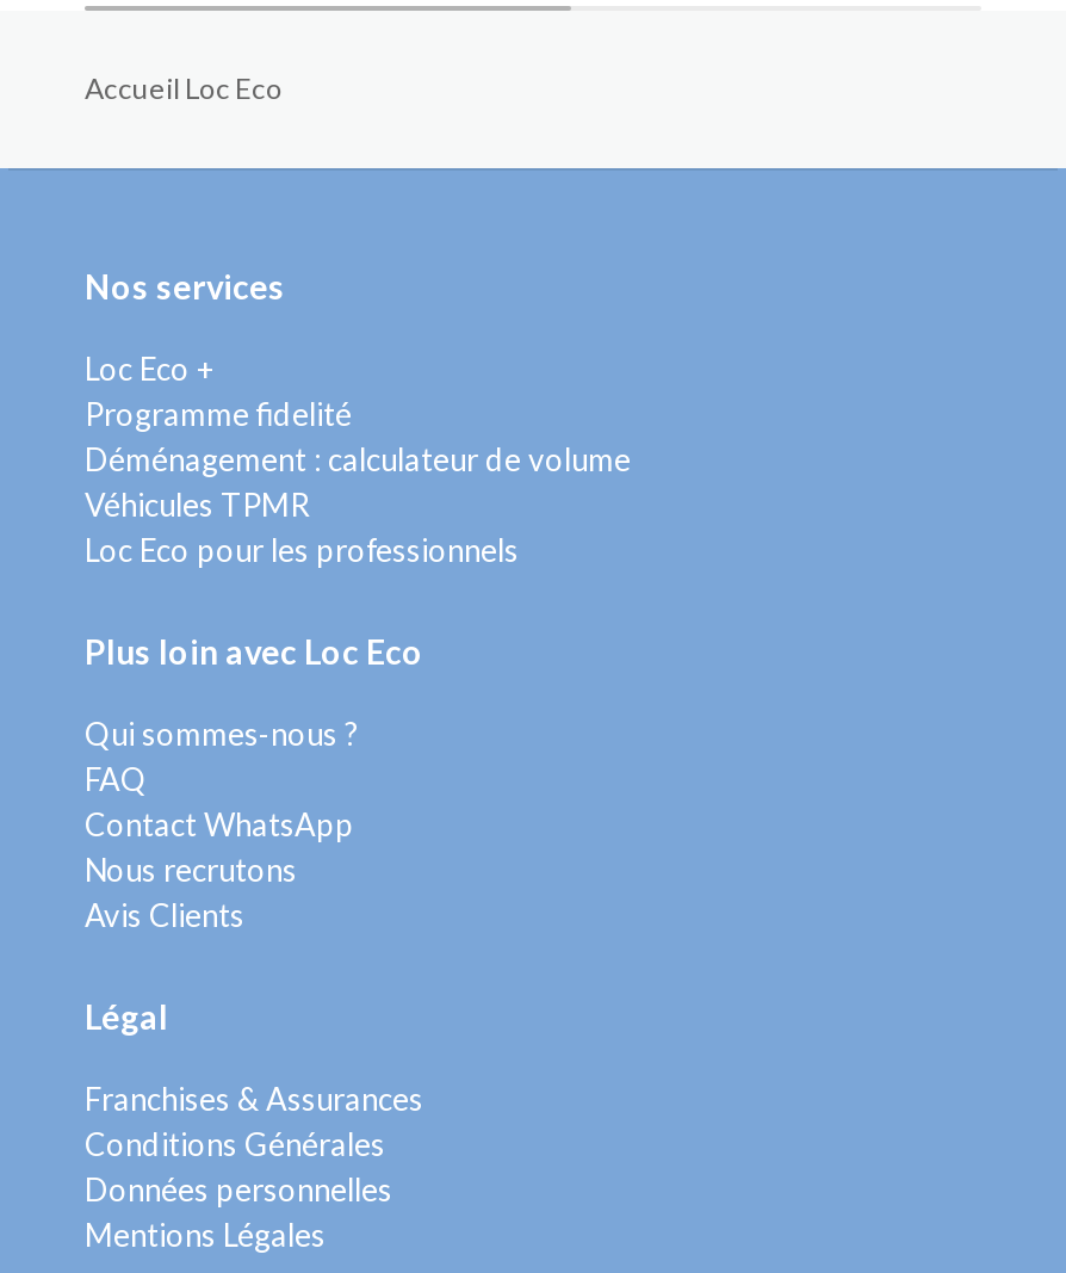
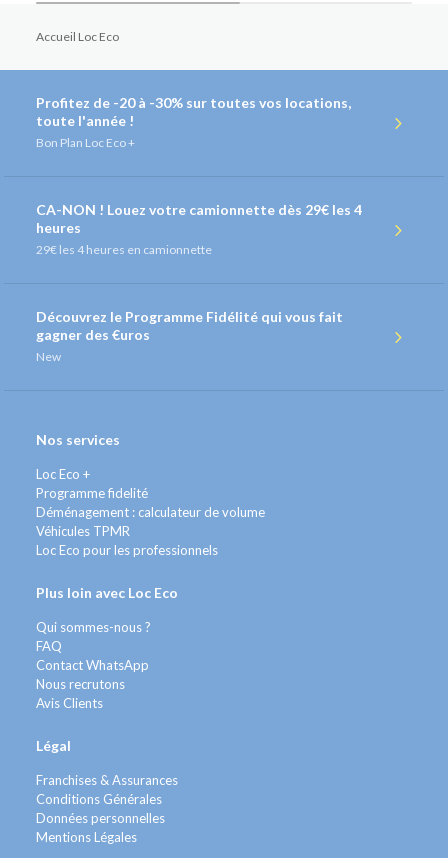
none -> [36,94,351,150] Profitez de -20 à -30% sur toutes vos locations, | toute l'année ! | Bon Plan Loc Eco +
none -> [36,201,362,257] CA-NON ! Louez votre camionnette dès 29€ les 4 | heures | 29€ les 4 heures en camionnette
none -> [36,308,343,364] Découvrez le Programme Fidélité qui vous fait | gagner des €uros | New

